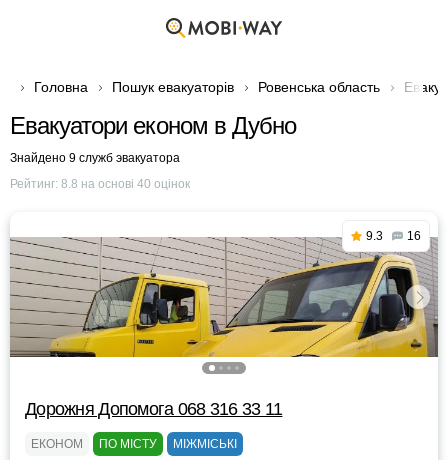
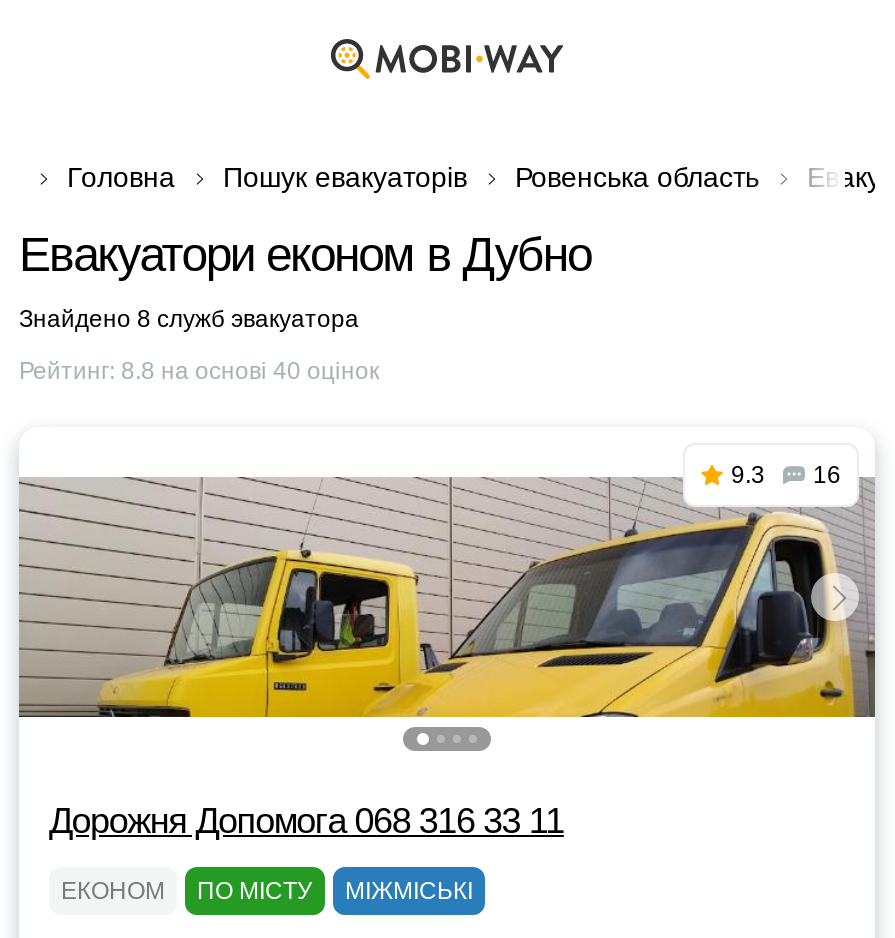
[10,151,180,165] Знайдено 9 служб эвакуатора -> [19,305,359,333] Знайдено 8 служб эвакуатора

